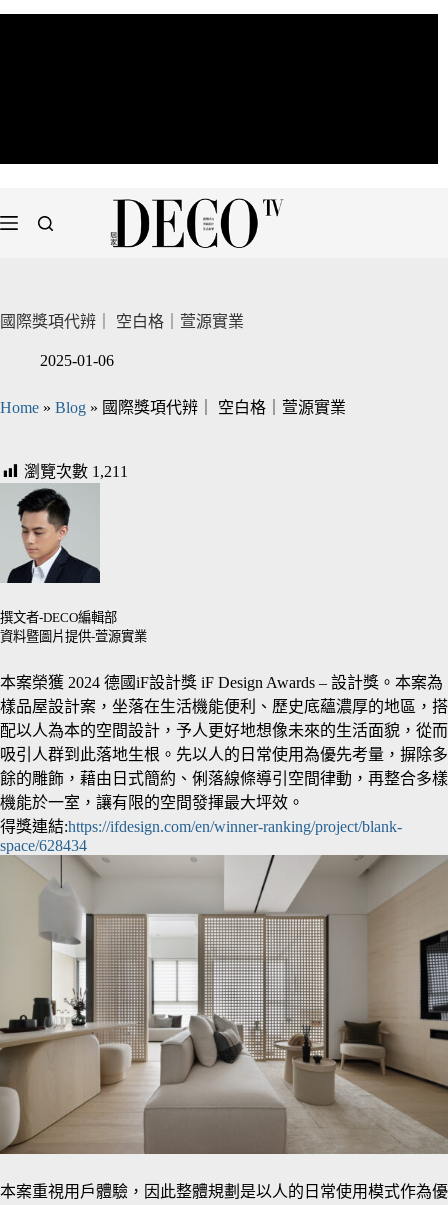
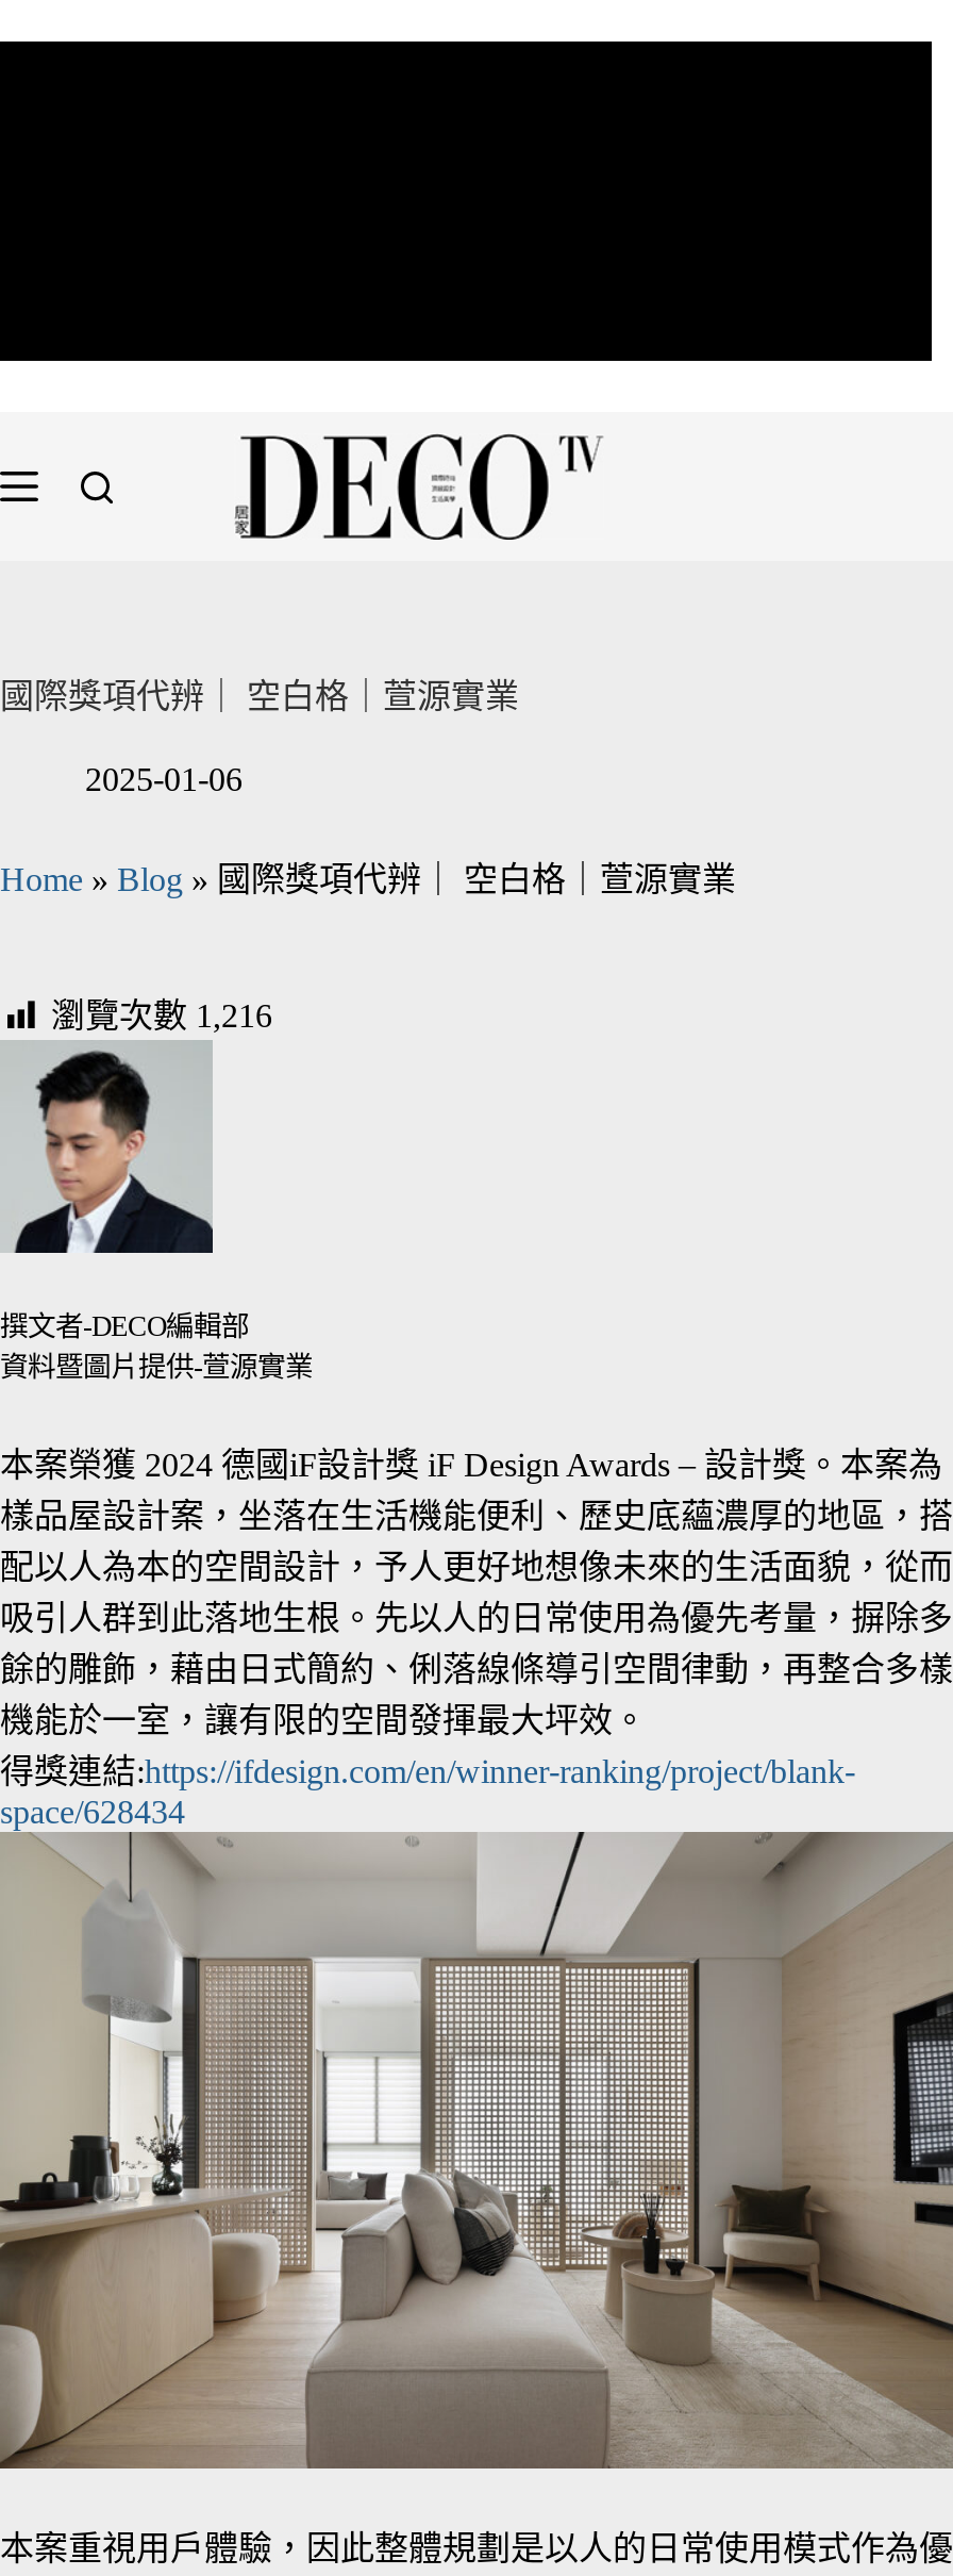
[24,463,128,480] 瀏覽次數 1,211 -> [51,997,272,1034] 瀏覽次數 1,216

